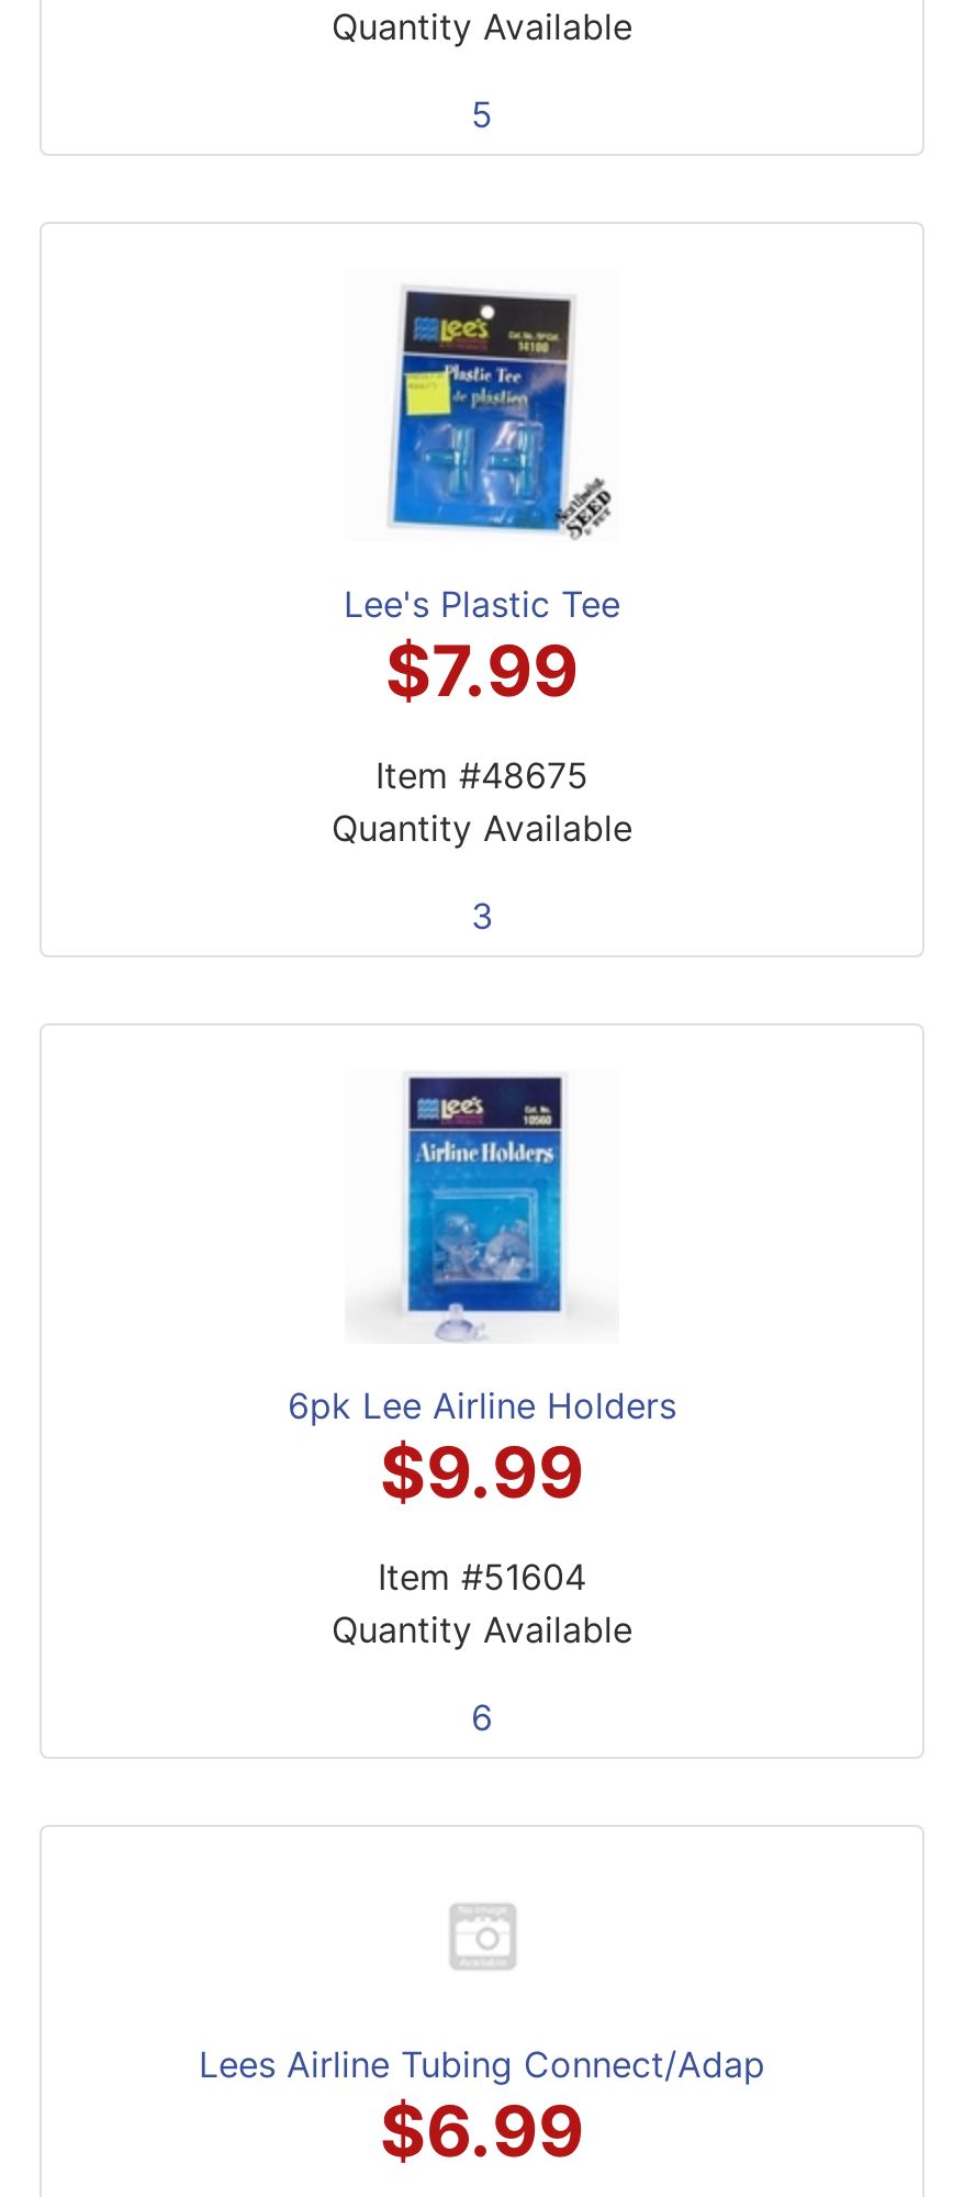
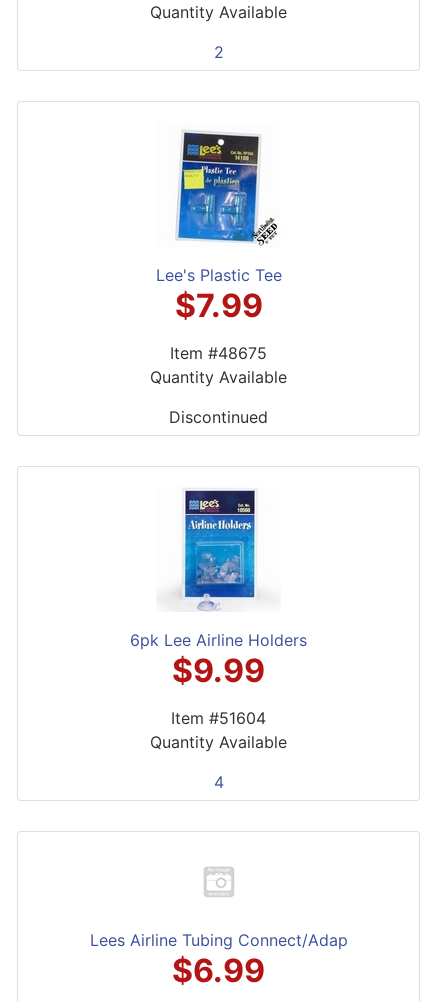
[471,92,493,136] 5 -> [213,42,223,62] 2
[471,894,493,938] 3 -> [169,407,268,427] Discontinued
[471,1695,493,1739] 6 -> [213,772,223,792] 4

